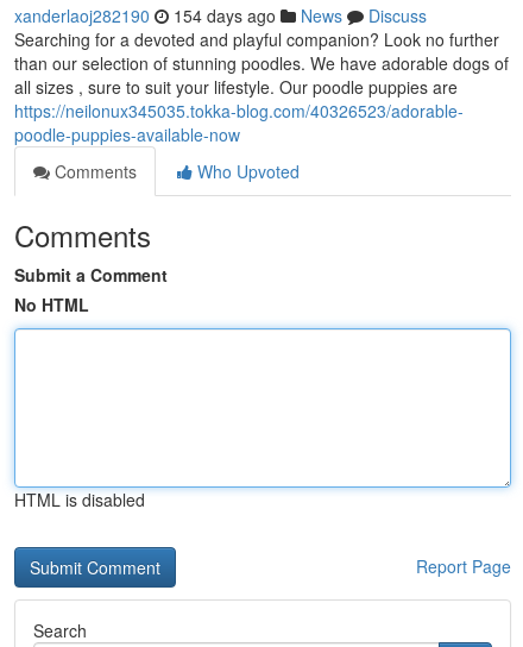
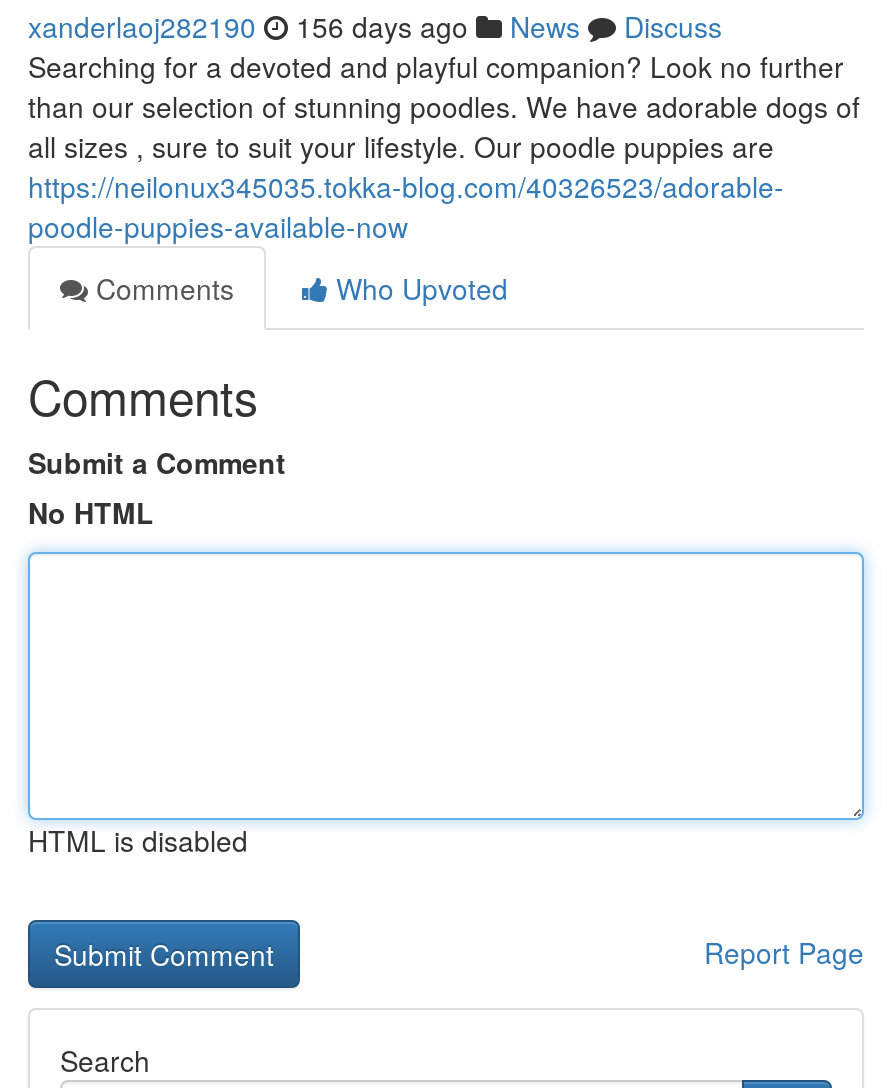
[14,4,427,27] xanderlaoj282190 154 days ago News Discuss -> [28,6,722,46] xanderlaoj282190 156 days ago News Discuss

